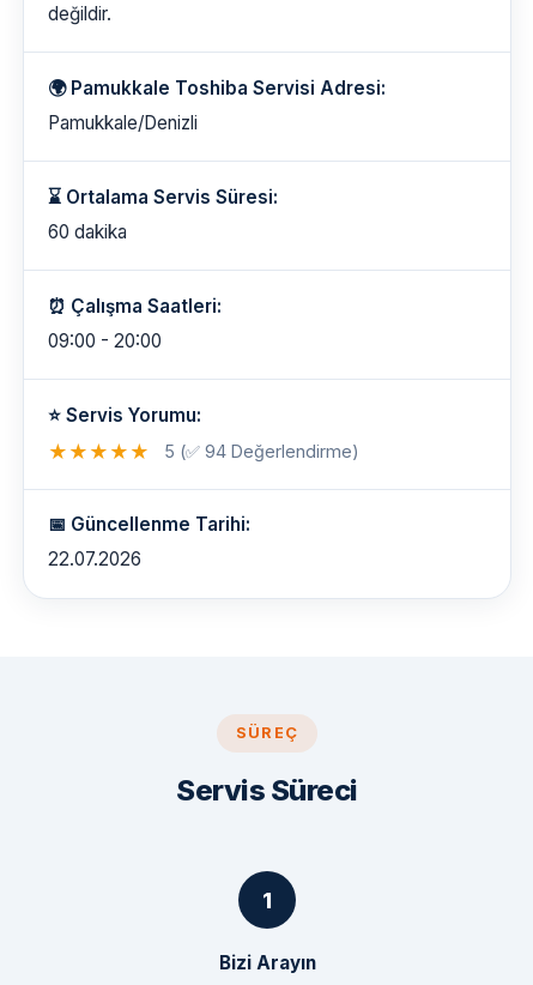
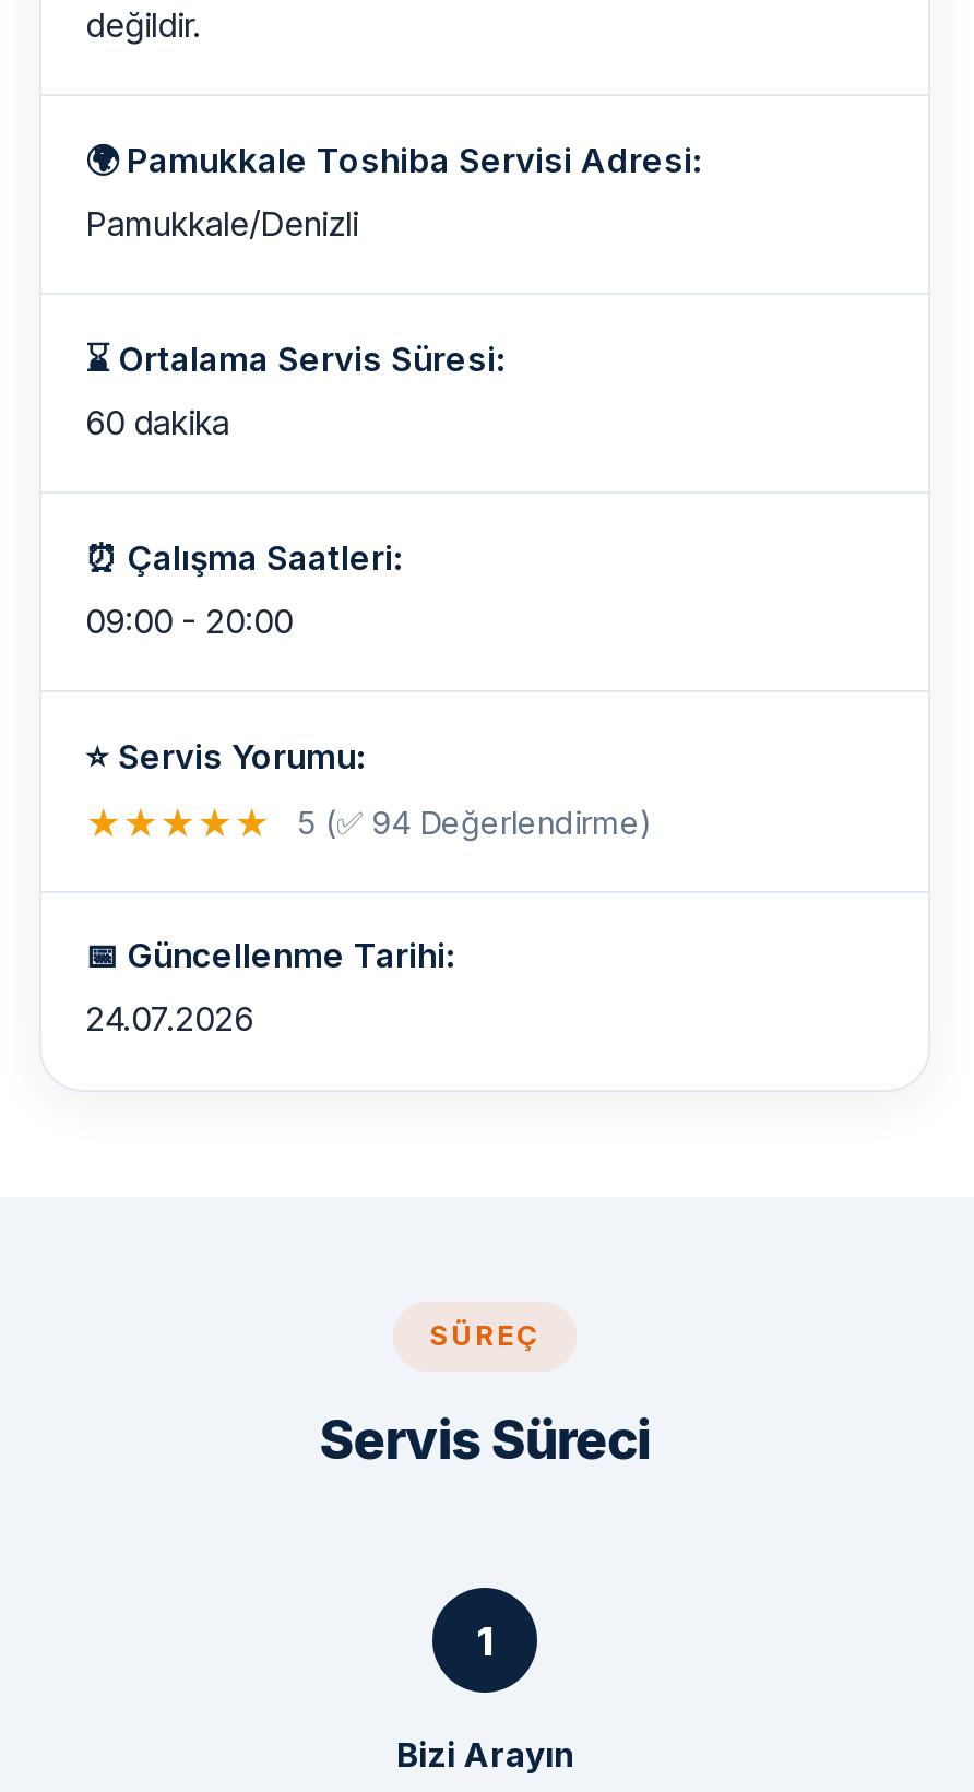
[48,548,141,571] 22.07.2026 -> [85,999,253,1041] 24.07.2026

